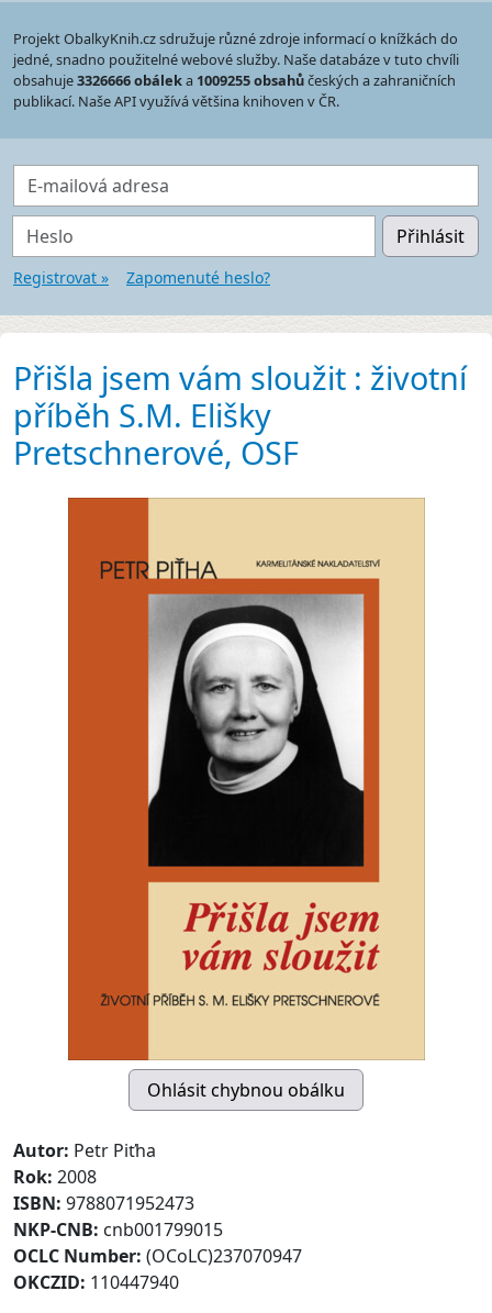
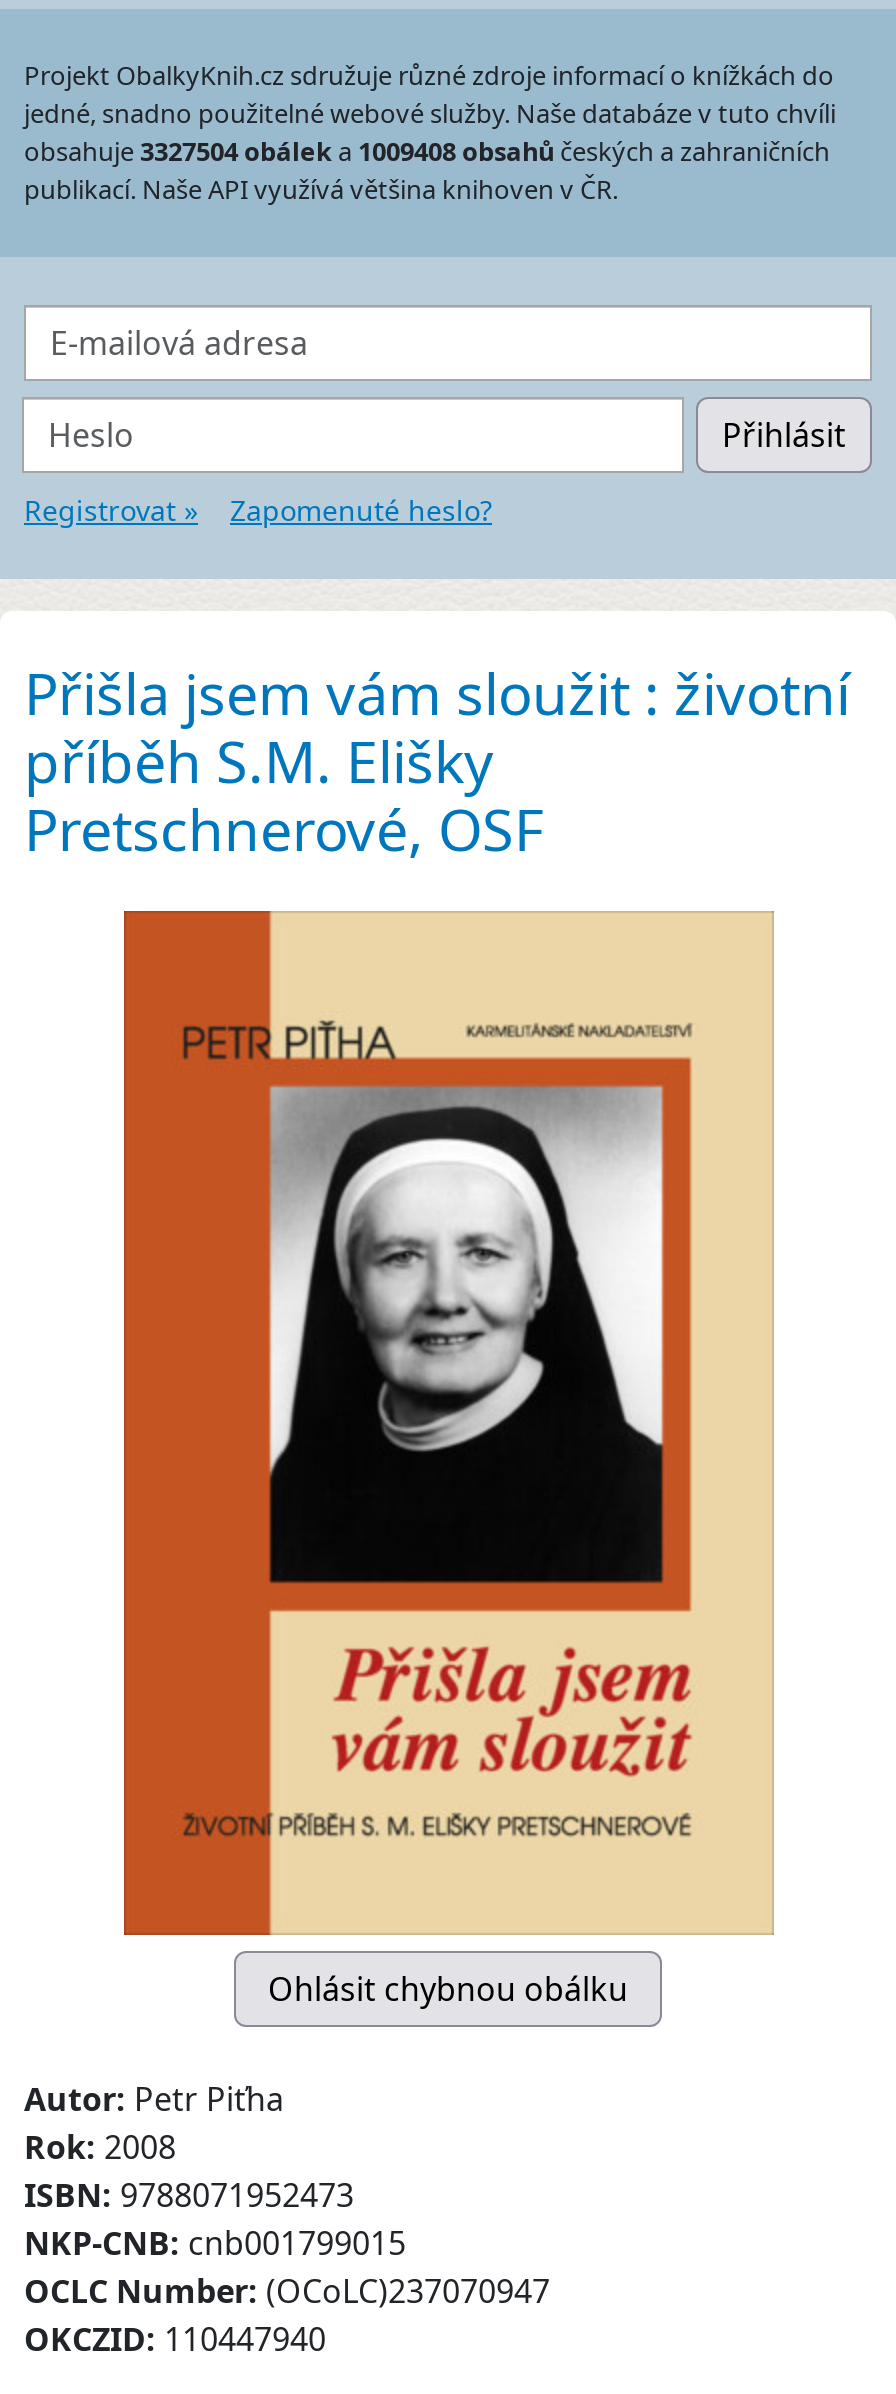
[13,71,456,90] obsahuje 3326666 obálek a 1009255 obsahů českých a zahraničních -> [24,134,830,170] obsahuje 3327504 obálek a 1009408 obsahů českých a zahraničních

